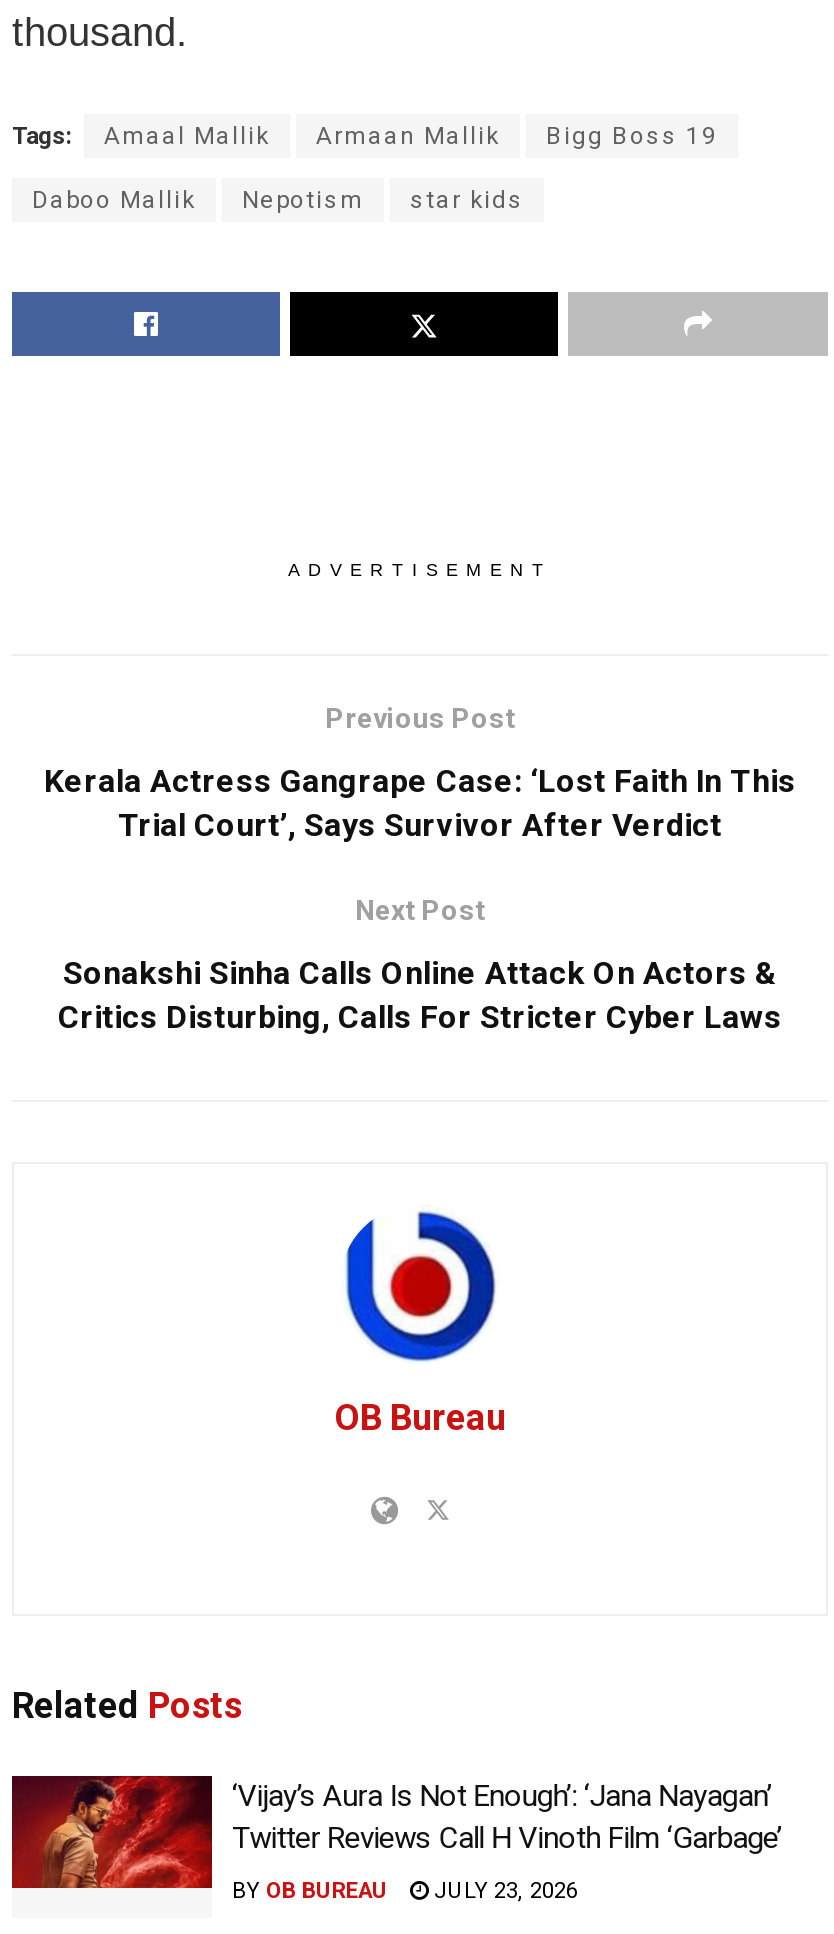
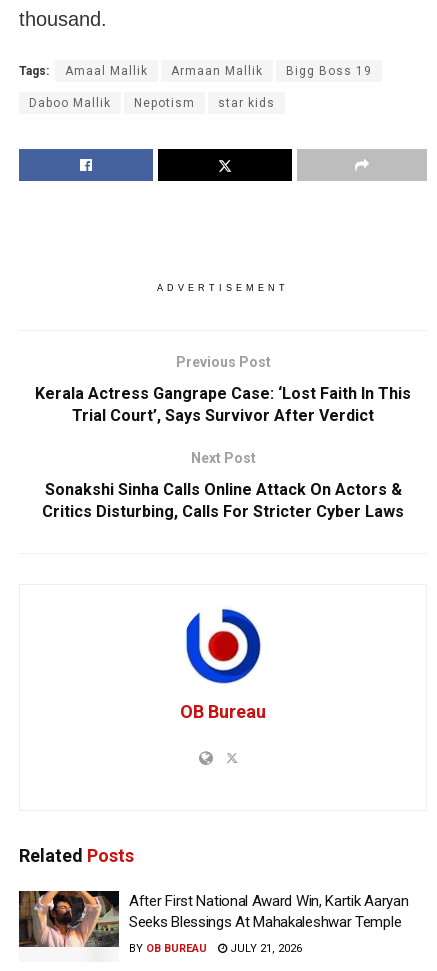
[12,1774,782,1890] [image] | ‘Vijay’s Aura Is Not Enough’: ‘Jana Nayagan’ | Twitter Reviews Call H Vinoth Film ‘Garbage’ -> [19,890,408,948] [image] | After First National Award Win, Kartik Aaryan | Seeks Blessings At Mahakaleshwar Temple
[232,1878,578,1904] BY OB BUREAU JULY 23, 2026 -> [129,942,302,955] BY OB BUREAU JULY 21, 2026

